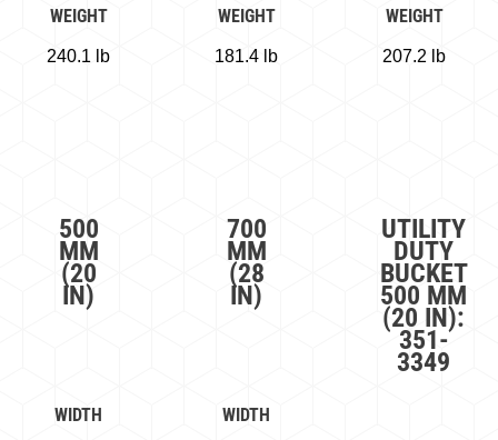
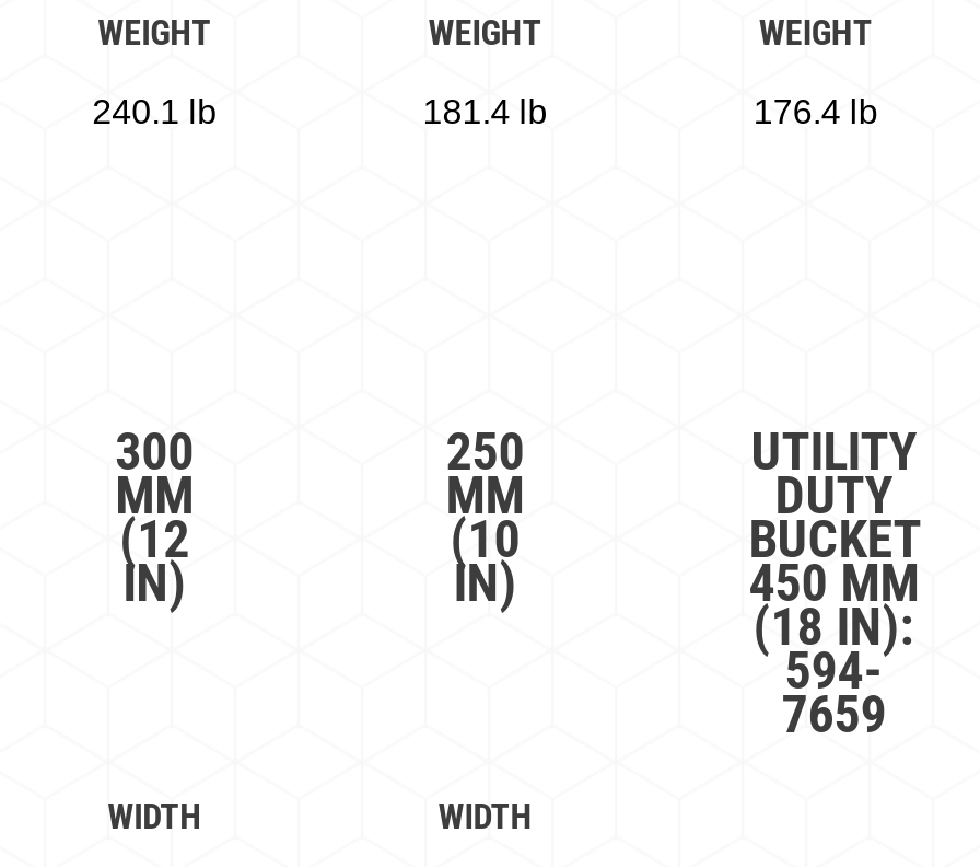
[383,47,446,66] 207.2 lb -> [753,93,878,130] 176.4 lb
[58,214,98,245] 500 -> [115,421,194,483] 300
[226,214,266,245] 700 -> [446,421,524,483] 250
[61,258,96,289] (20 -> [119,509,189,570] (12
[229,258,264,289] (28 -> [450,509,520,570] (10
[380,280,467,312] 500 MM -> [749,553,919,614] 450 MM
[383,303,465,334] (20 IN): -> [753,596,915,658] (18 IN):
[399,325,449,356] 351- -> [785,640,883,701] 594-
[397,347,450,378] 3349 -> [781,684,886,745] 7659

